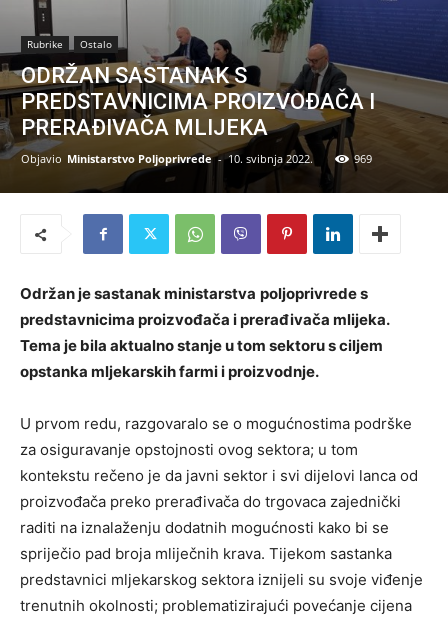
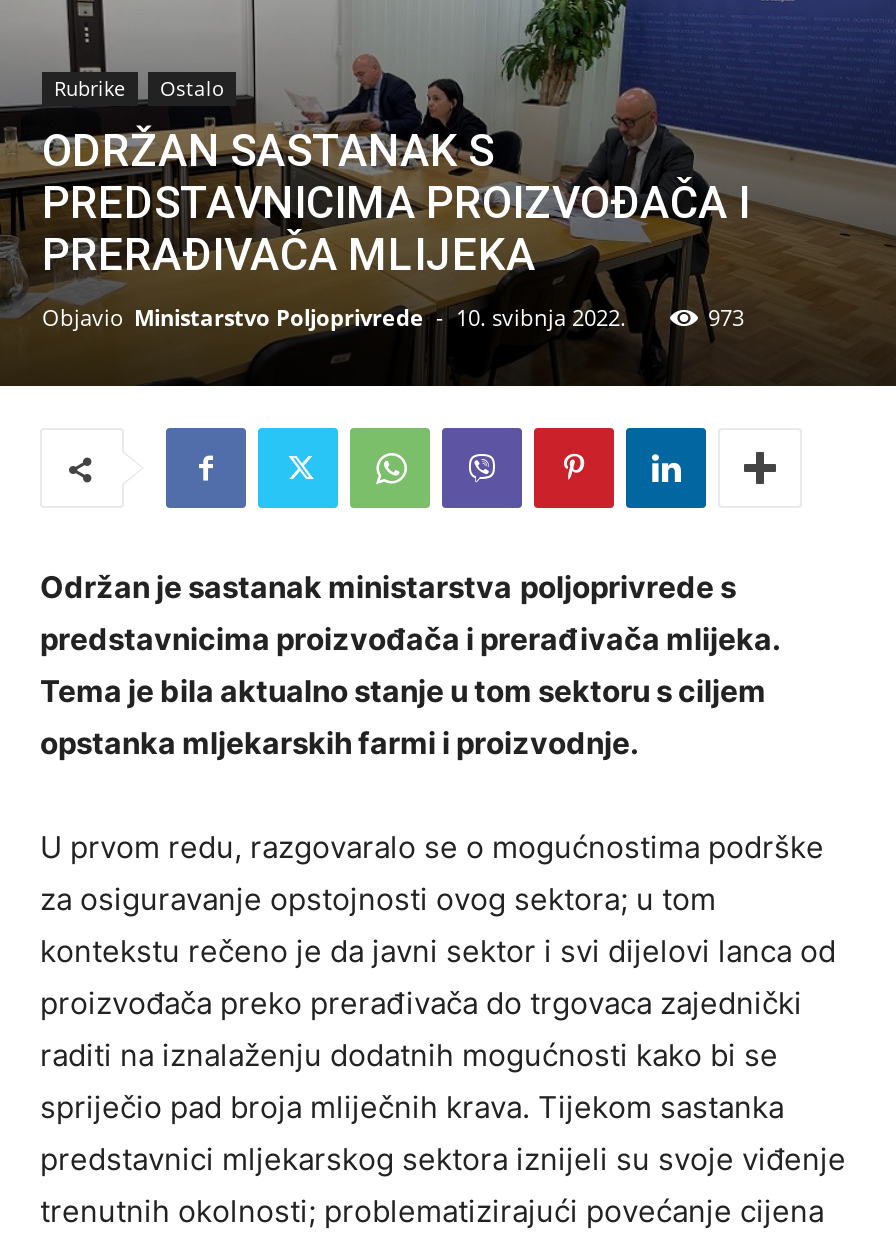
[354,151,372,166] 969 -> [708,303,744,333] 973

